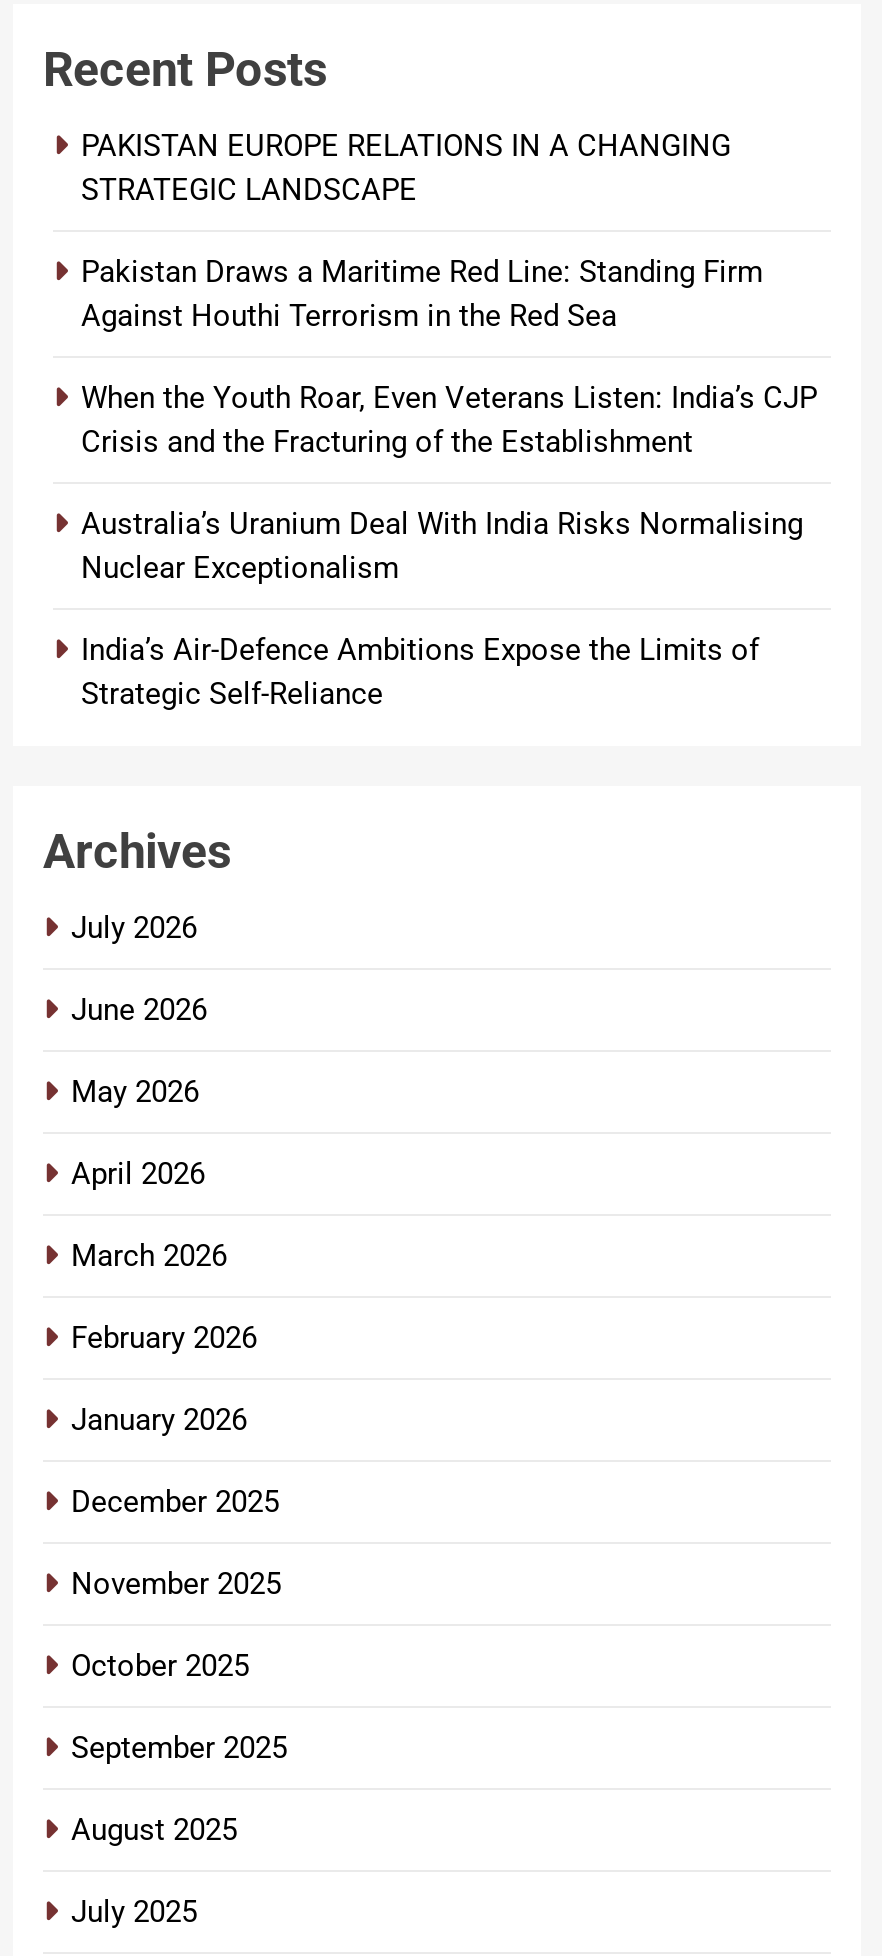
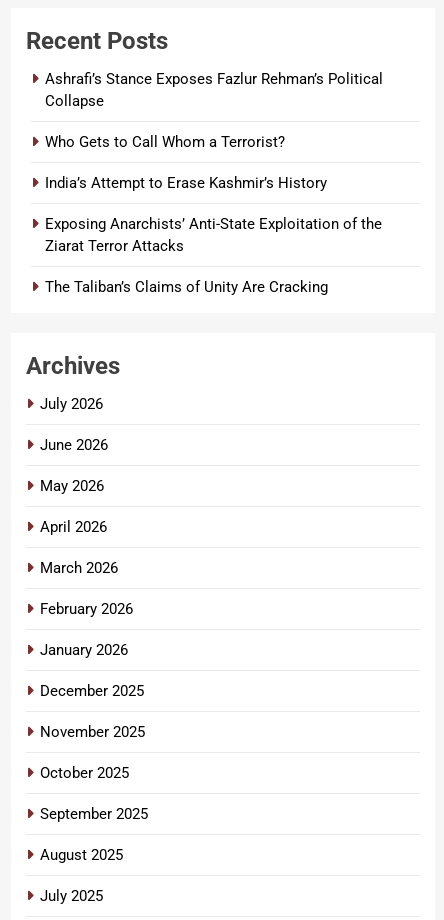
[81,128,731,208] PAKISTAN EUROPE RELATIONS IN A CHANGING | STRATEGIC LANDSCAPE -> [45,70,383,110] Ashrafi’s Stance Exposes Fazlur Rehman’s Political | Collapse
[81,254,763,334] Pakistan Draws a Maritime Red Line: Standing Firm | Against Houthi Terrorism in the Red Sea -> [45,133,285,151] Who Gets to Call Whom a Terrorist?
[81,380,817,460] When the Youth Roar, Even Veterans Listen: India’s CJP | Crisis and the Fracturing of the Establishment -> [45,174,327,192] India’s Attempt to Erase Kashmir’s History
[81,506,803,586] Australia’s Uranium Deal With India Risks Normalising | Nuclear Exceptionalism -> [45,215,382,255] Exposing Anarchists’ Anti-State Exploitation of the | Ziarat Terror Attacks
[81,632,759,712] India’s Air-Defence Ambitions Expose the Limits of | Strategic Self-Reliance -> [45,278,328,296] The Taliban’s Claims of Unity Are Cracking

